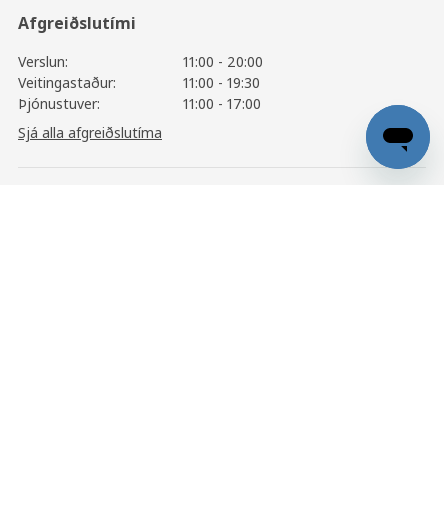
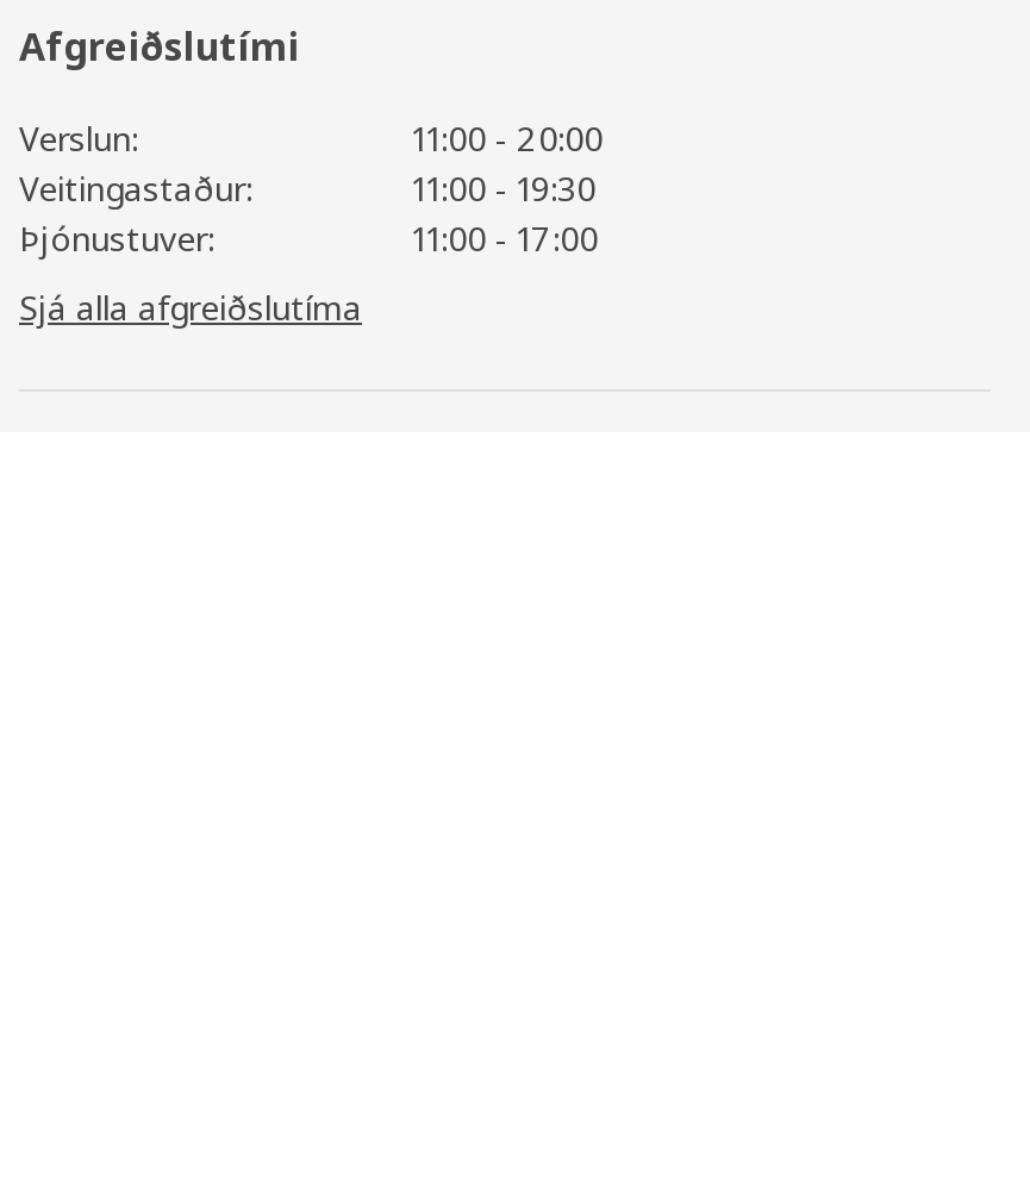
[365,104,431,179] [image] -> none

